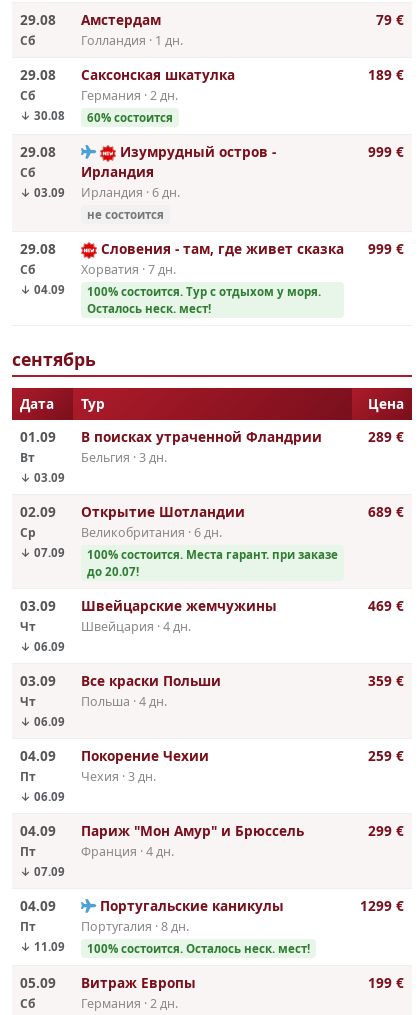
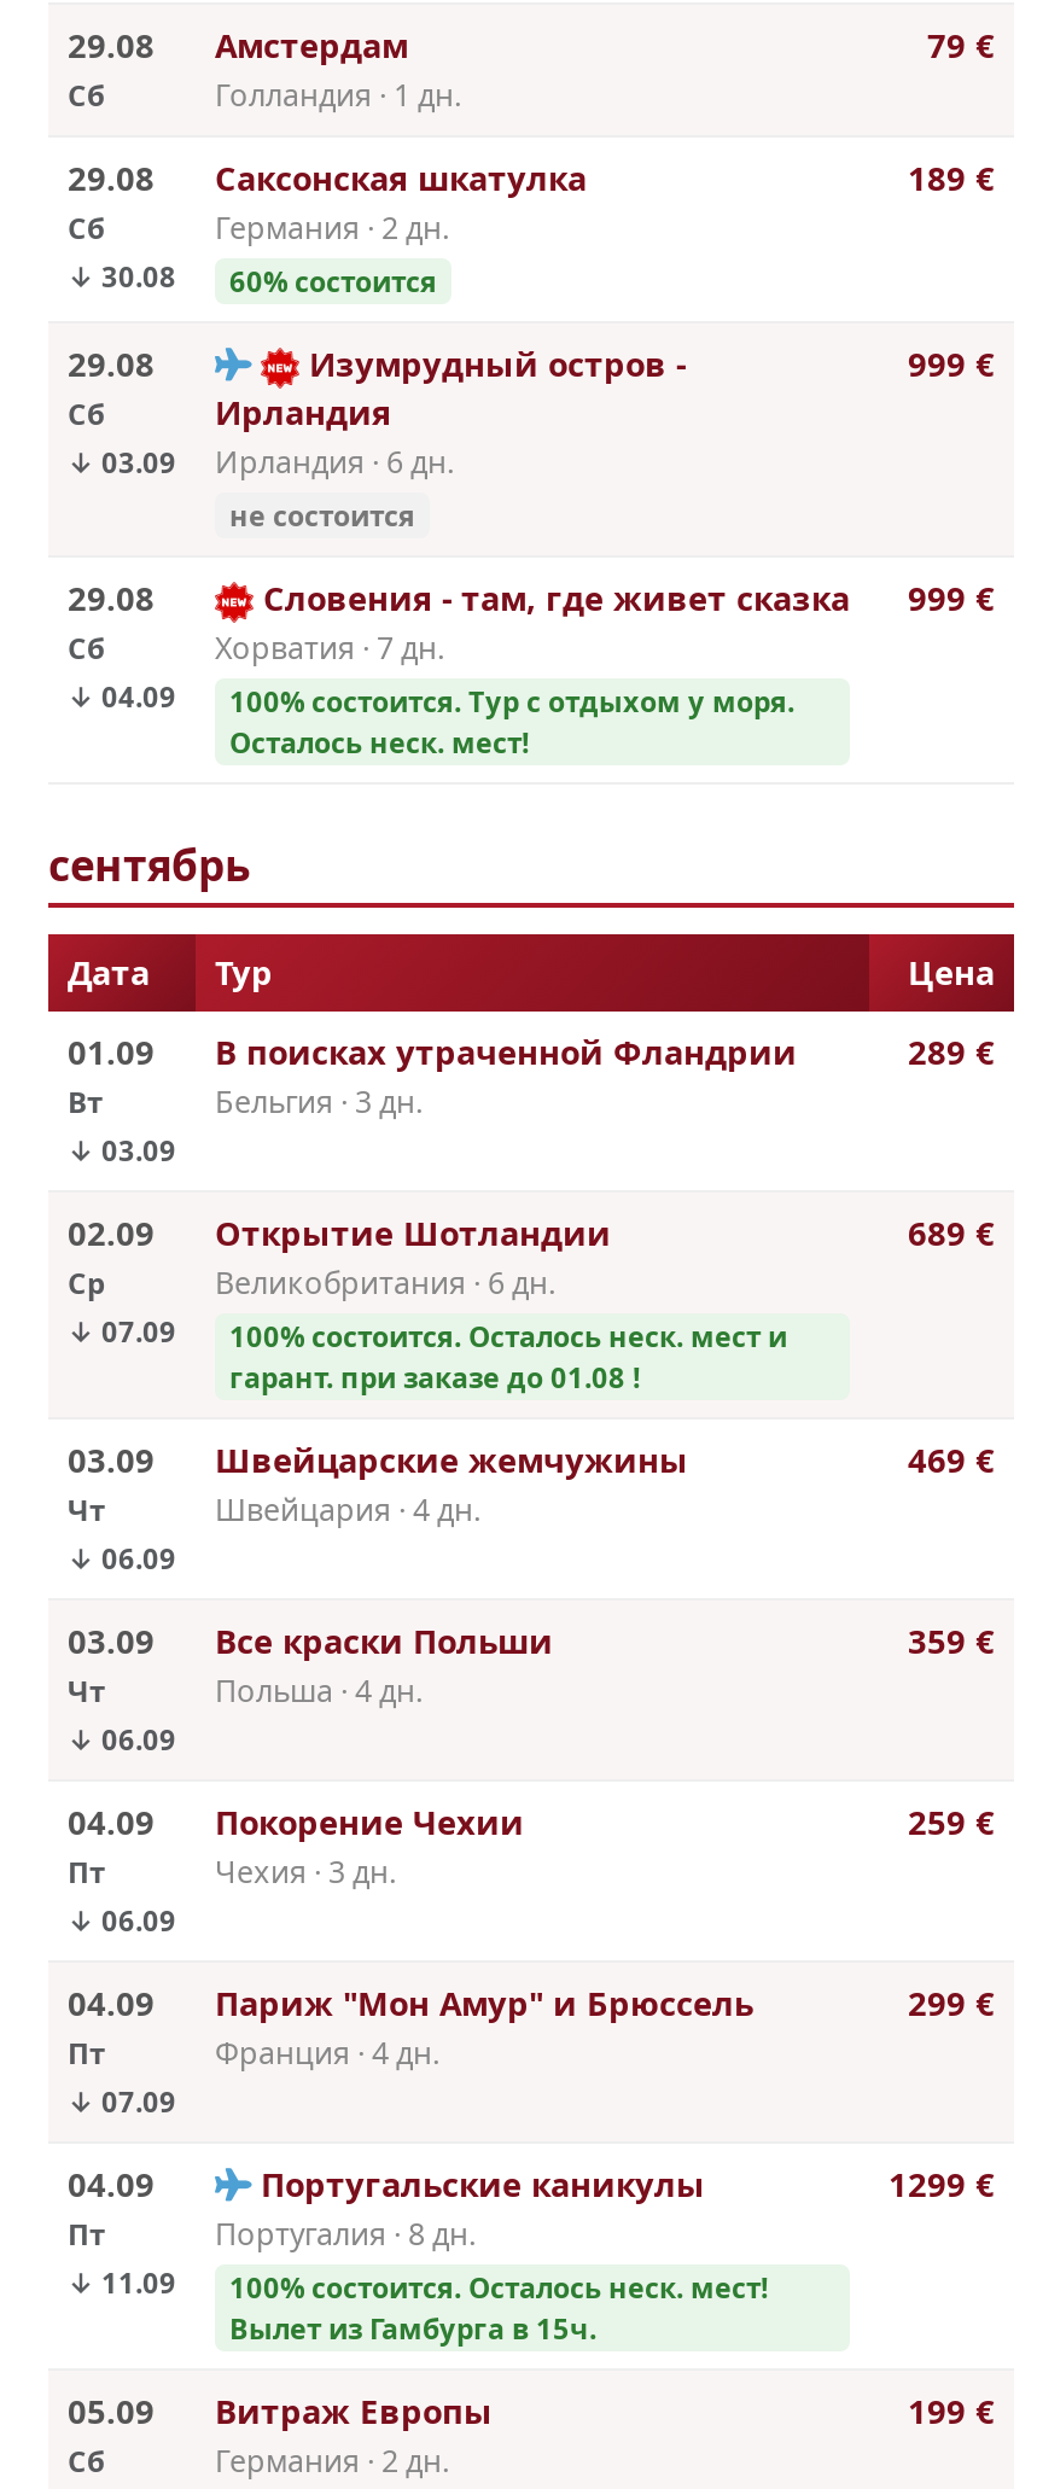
[87,547,338,579] 100% cостоится. Места гарант. при заказе | до 20.07! -> [229,1318,787,1395] 100% cостоится. Осталось неск. мест и | гарант. при заказе до 01.08 !
none -> [229,2310,596,2346] Вылет из Гамбурга в 15ч.

